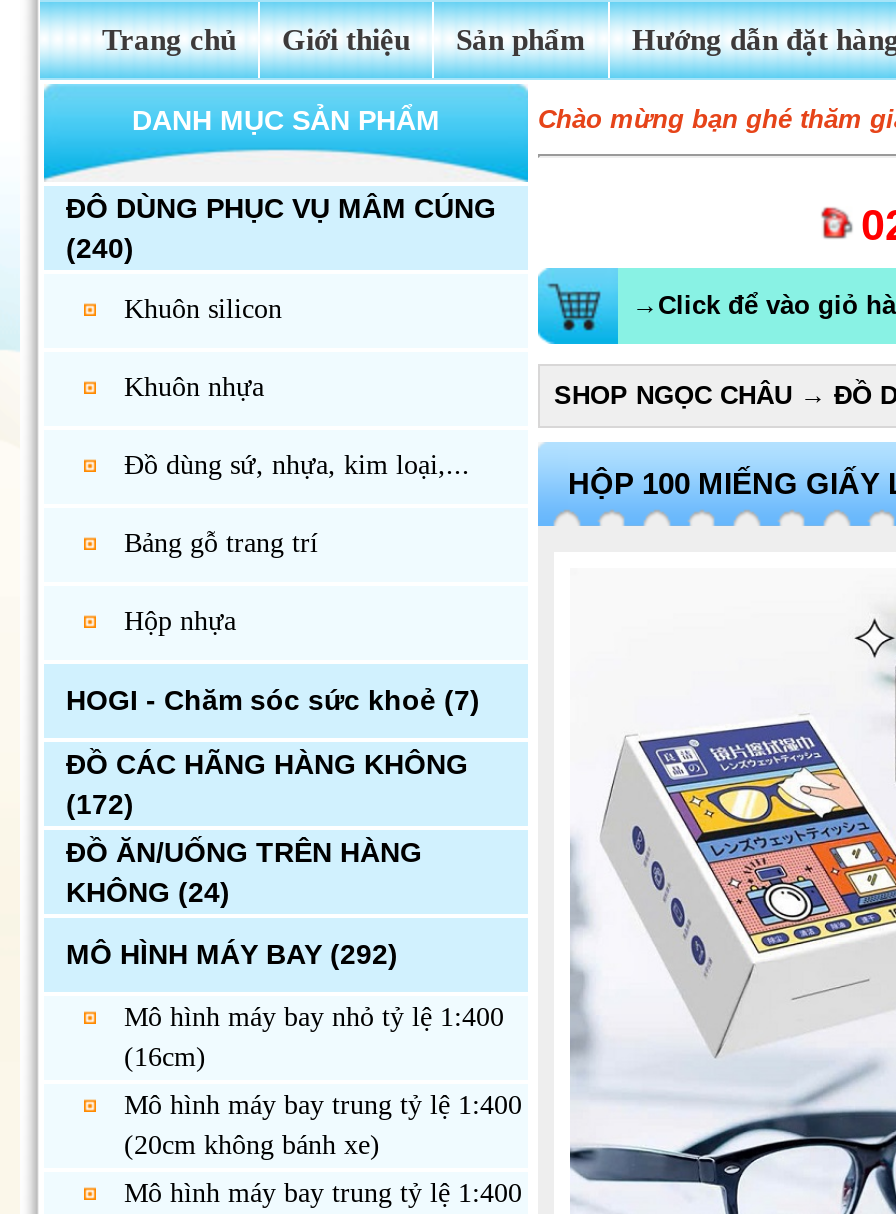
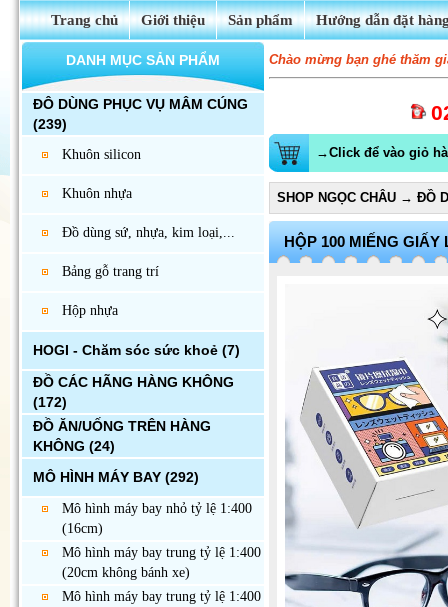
[66,232,134,264] (240) -> [33,116,67,132] (239)

